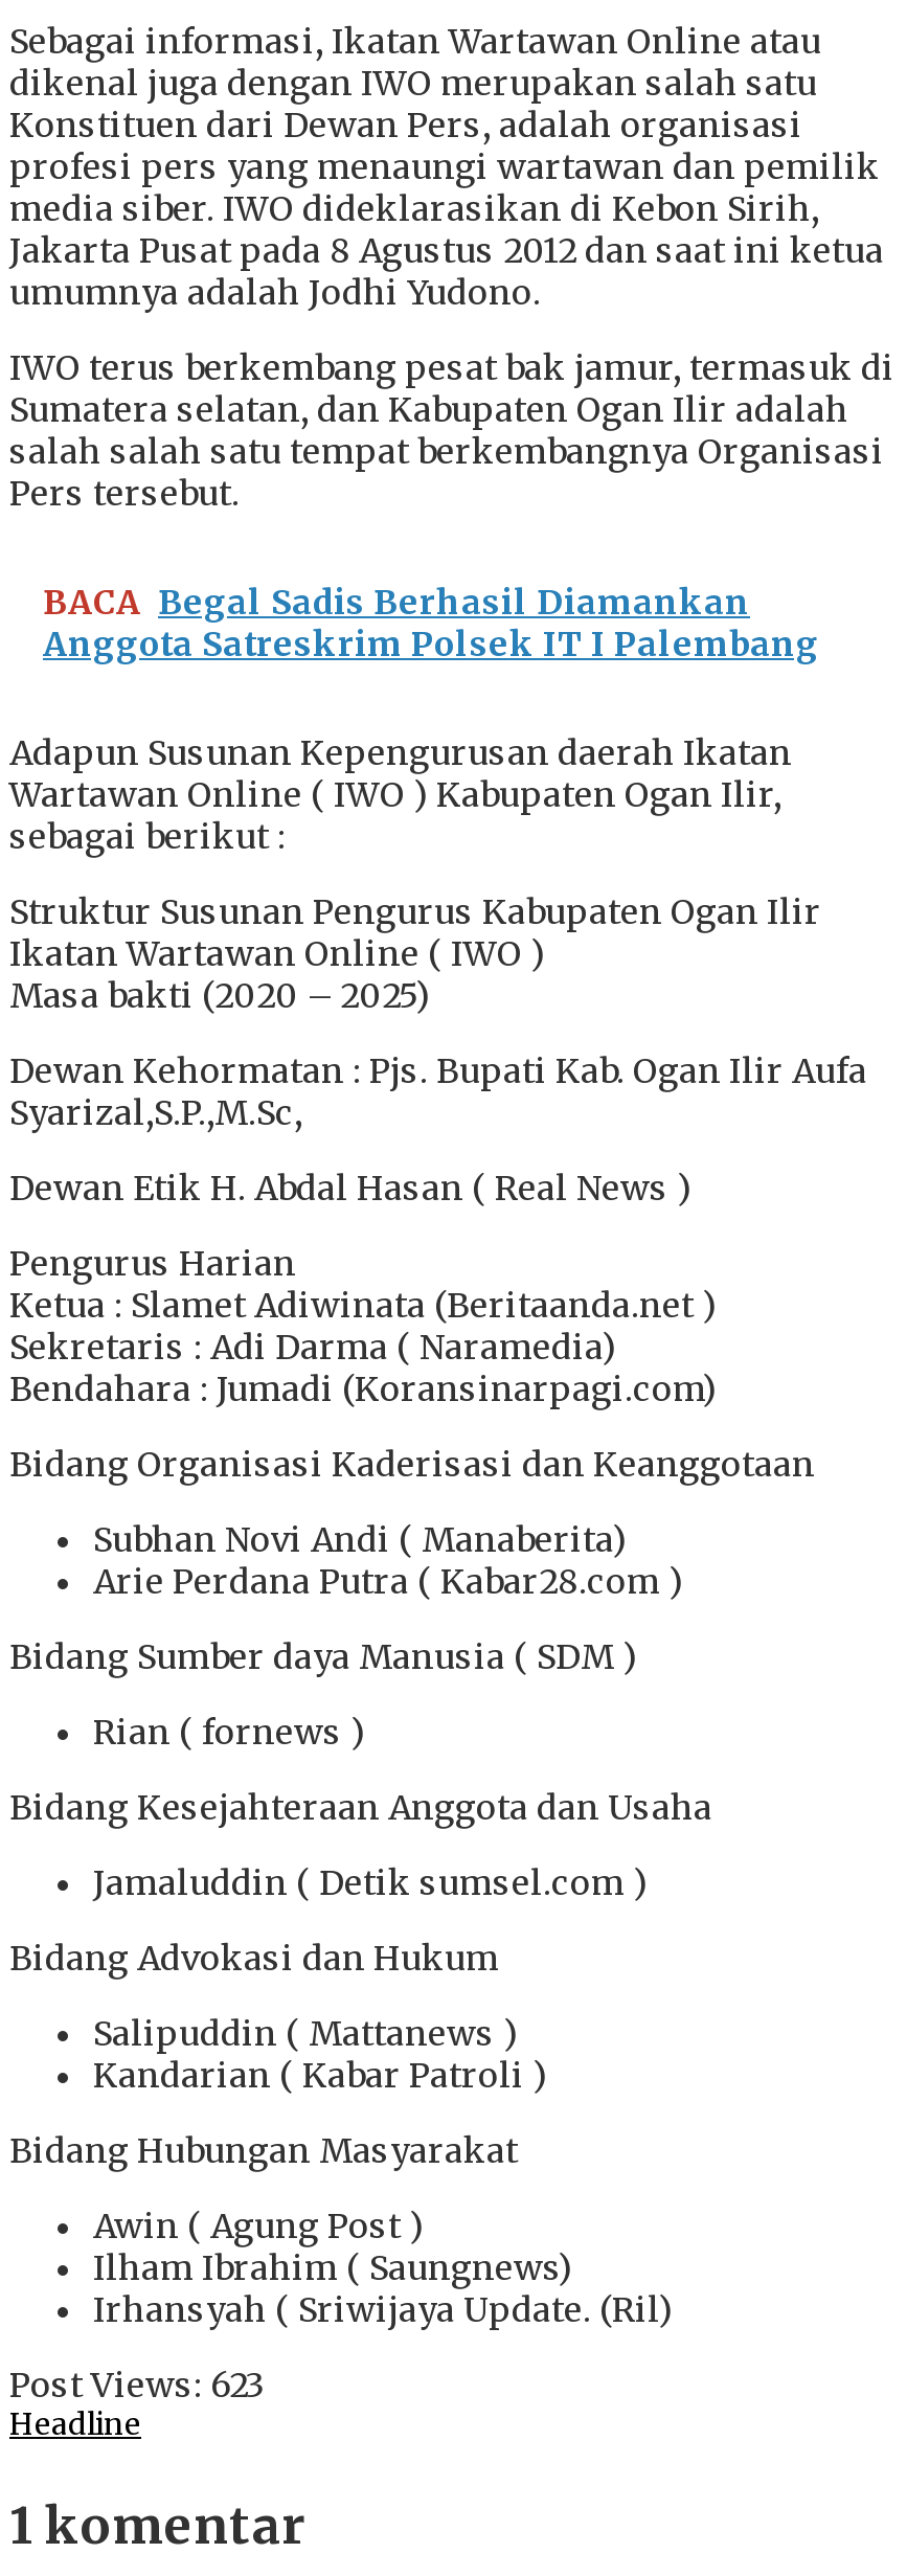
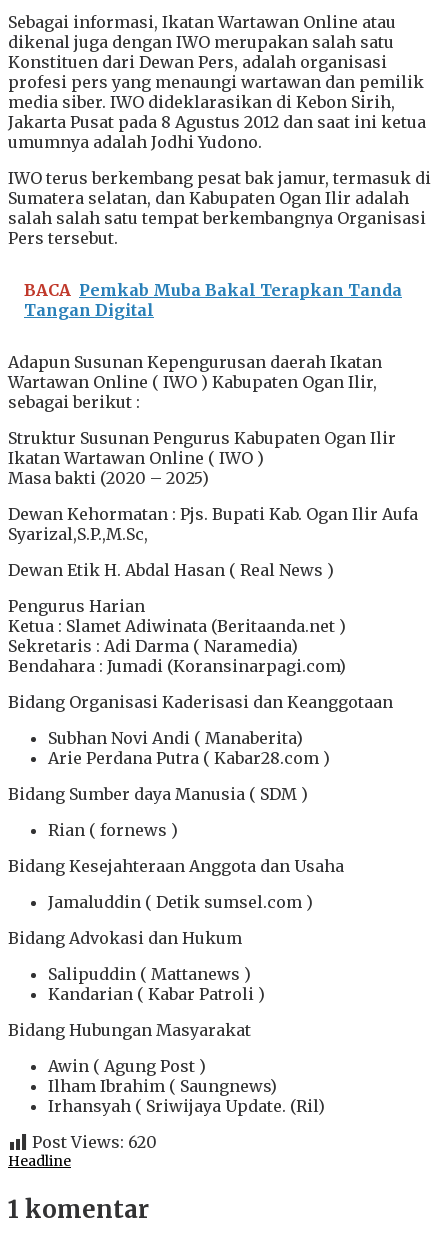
[43,581,819,665] BACA Begal Sadis Berhasil Diamankan | Anggota Satreskrim Polsek IT I Palembang -> [24,280,402,320] BACA Pemkab Muba Bakal Terapkan Tanda | Tangan Digital
[9,2364,265,2406] Post Views: 623 -> [32,1132,157,1152] Post Views: 620

